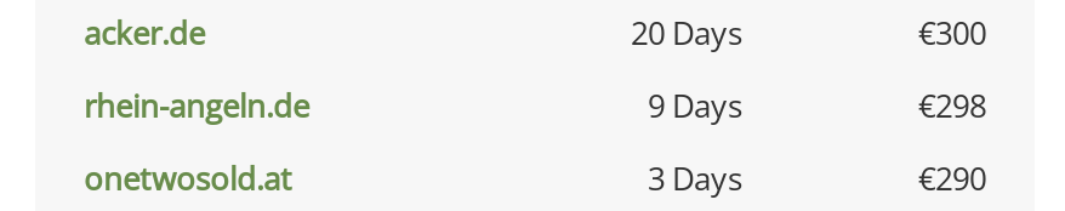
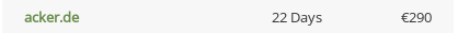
[84,11,986,200] 20 Days | €300 | rhein-angeln.de | 9 Days | €298 | onetwosold.at | 3 Days -> [271,7,322,27] 22 Days

